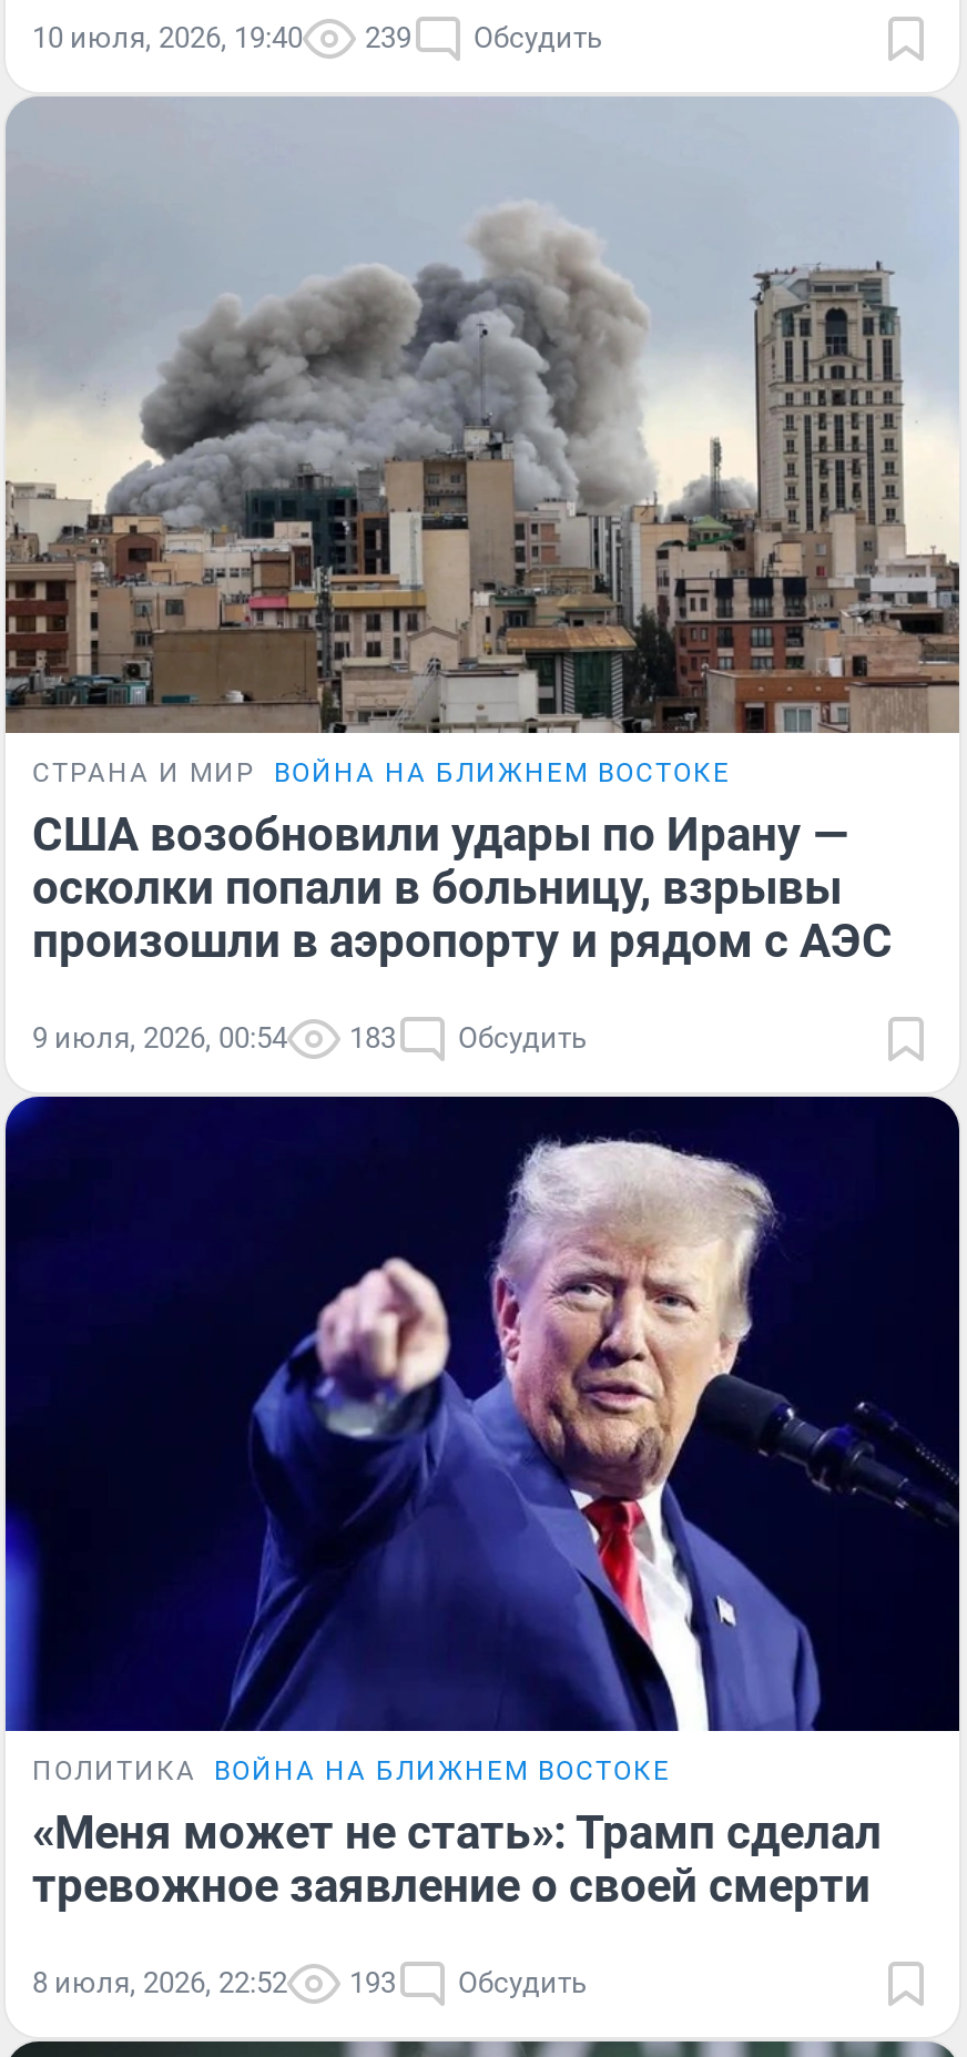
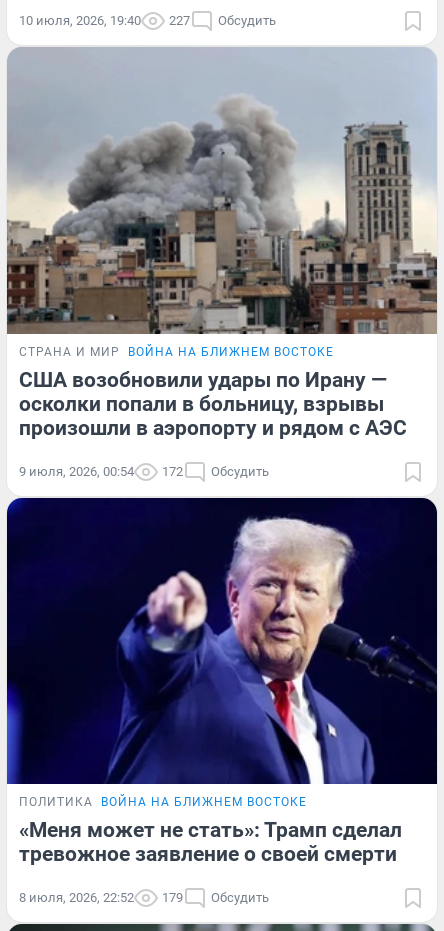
[32,21,602,54] 10 июля, 2026, 19:40 239 Обсудить -> [19,13,276,28] 10 июля, 2026, 19:40 227 Обсудить
[32,1020,587,1054] 9 июля, 2026, 00:54 183 Обсудить -> [19,464,269,479] 9 июля, 2026, 00:54 172 Обсудить
[32,1967,587,2000] 8 июля, 2026, 22:52 193 Обсудить -> [19,890,269,905] 8 июля, 2026, 22:52 179 Обсудить

